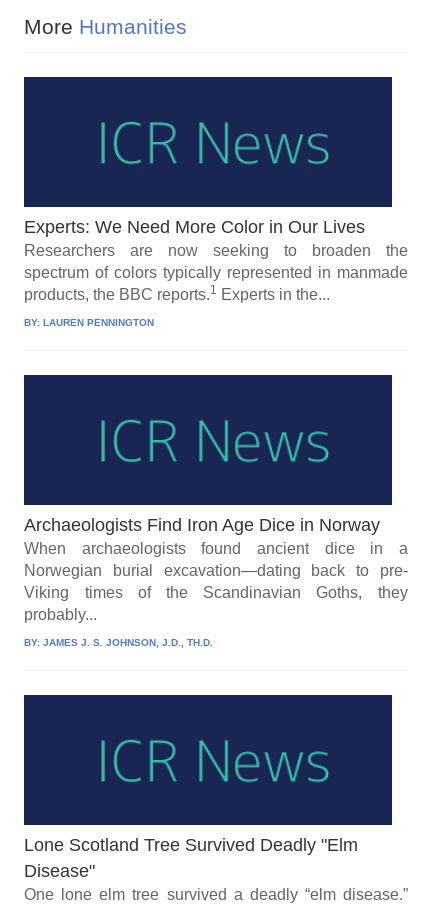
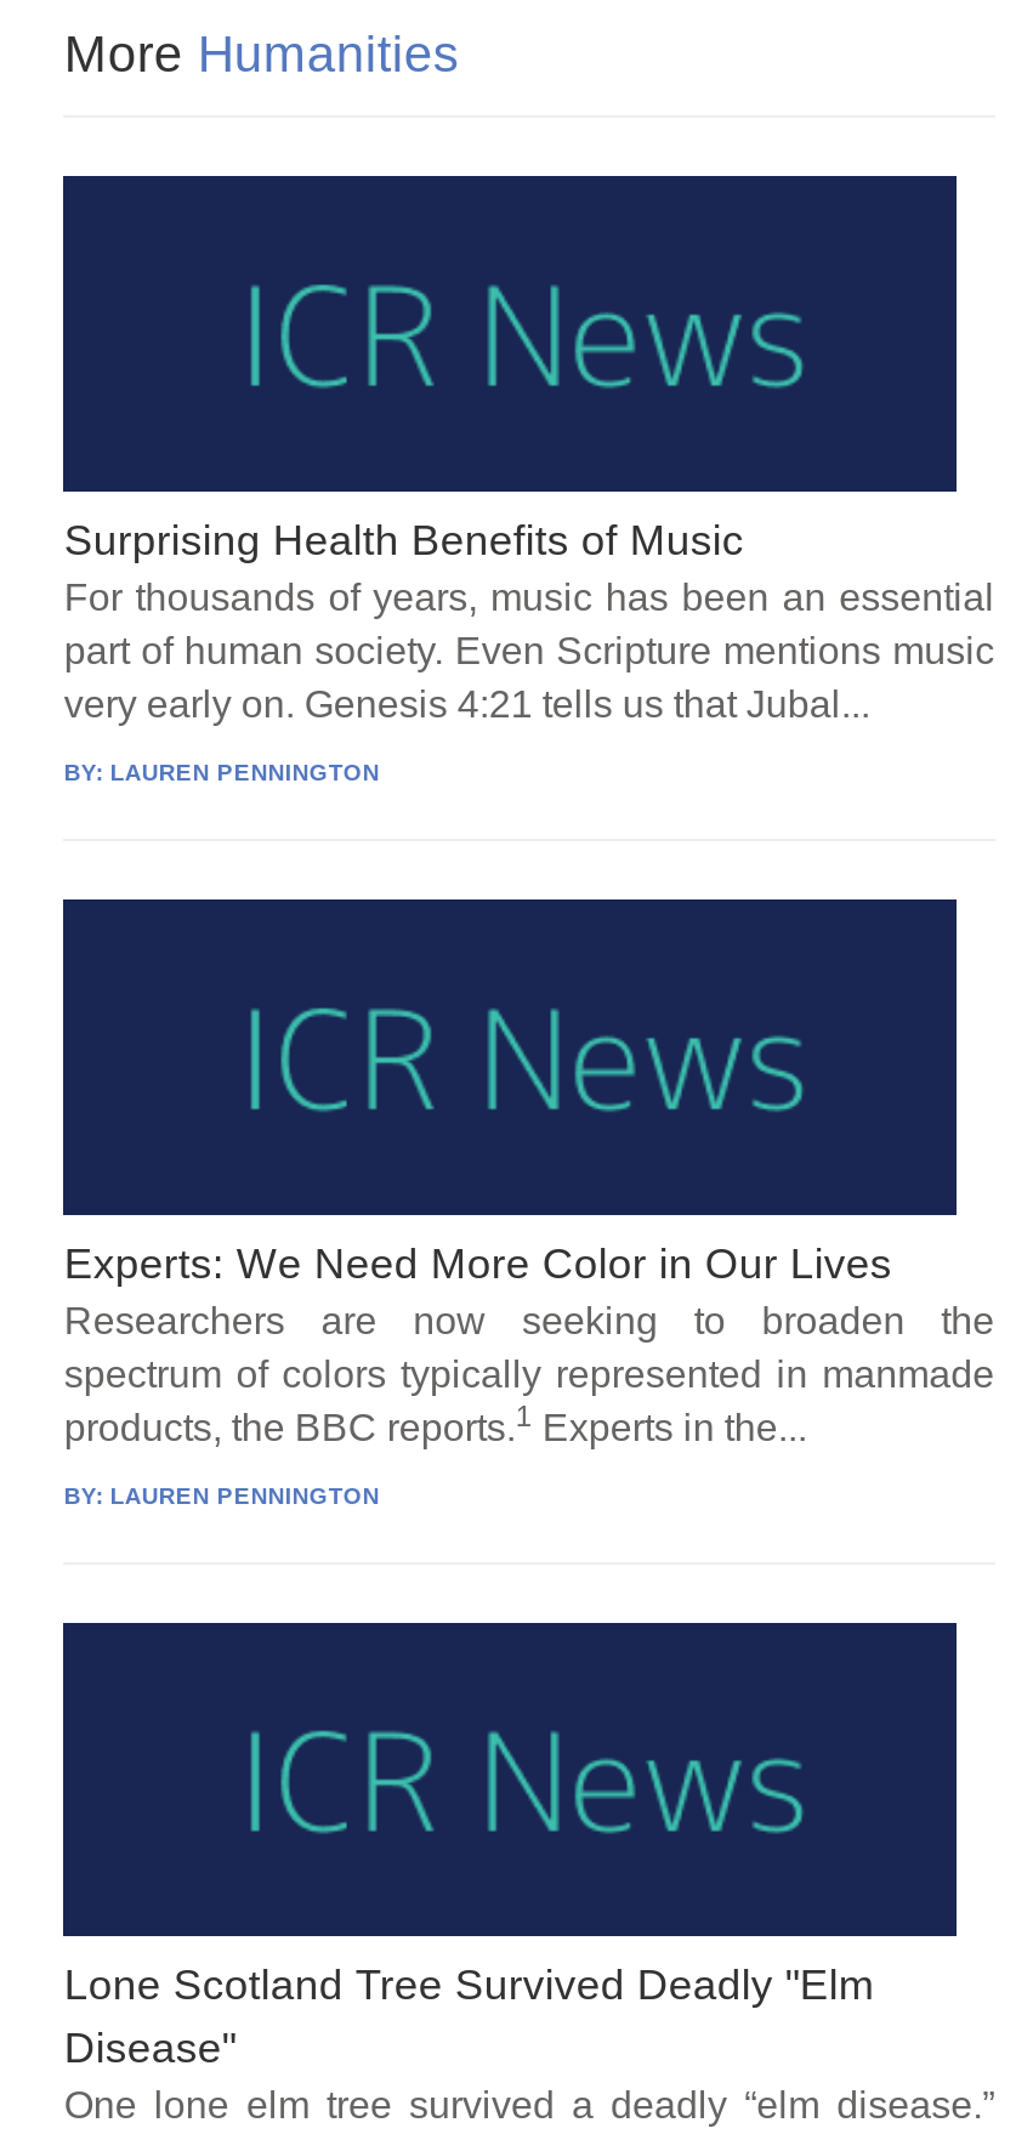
none -> [64,515,994,785] Surprising Health Benefits of Music | For thousands of years, music has been an essential | part of human society. Even Scripture mentions music | very early on. Genesis 4:21 tells us that Jubal... | BY: LAUREN PENNINGTON
moved [24,217,408,328] -> [64,1238,994,1508]: Experts: We Need More Color in Our Lives | Researchers are now seeking to broaden the | spectrum of colors typically represented in manmade | BY: LAUREN PENNINGTON
[24,515,408,648] Archaeologists Find Iron Age Dice in Norway | When archaeologists found ancient dice in a | Norwegian burial excavation—dating back to pre- | Viking times of the Scandinavian Goths, they | probably... | BY: JAMES J. S. JOHNSON, J.D., TH.D. -> none

